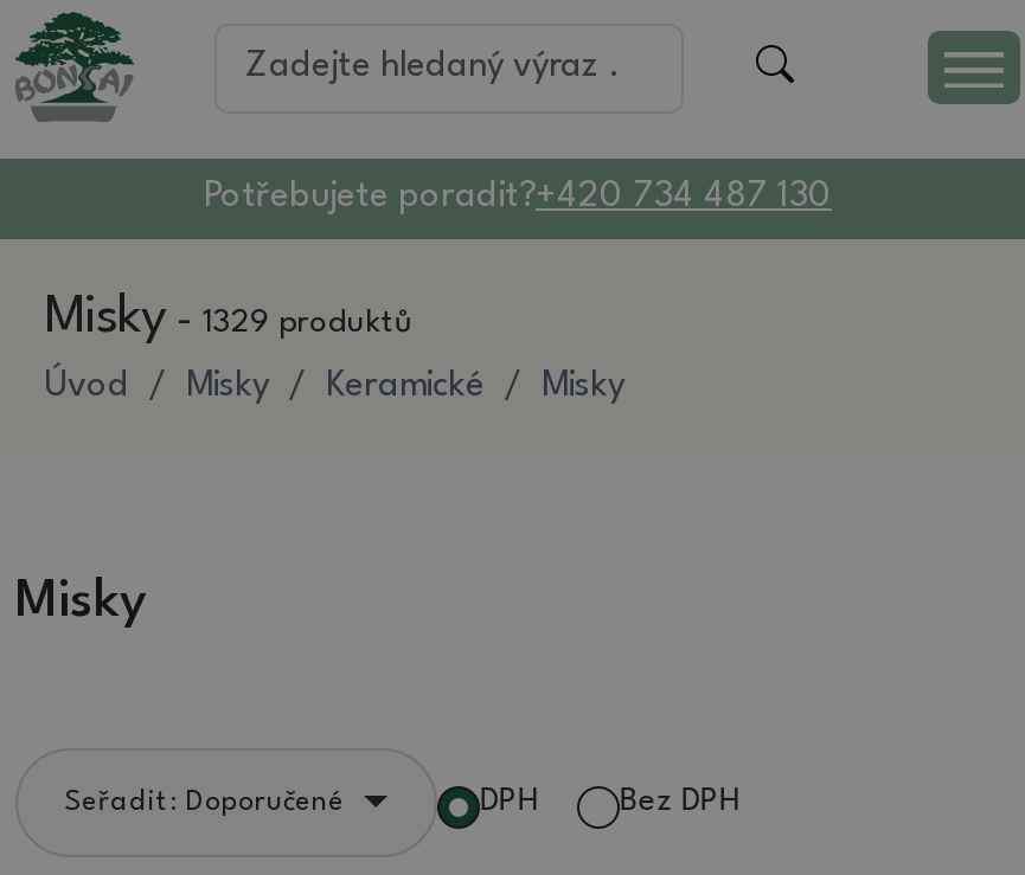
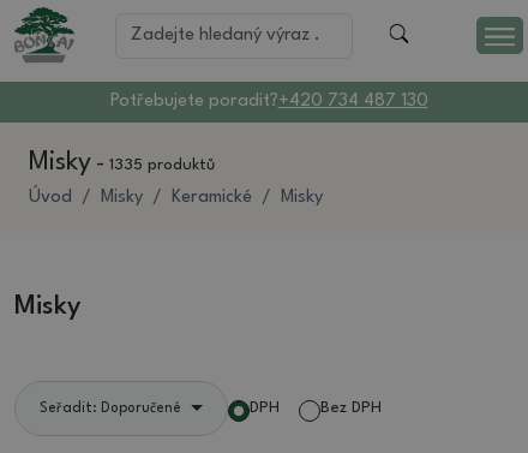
[44,292,411,344] Misky - 1329 produktů -> [29,149,215,176] Misky - 1335 produktů

